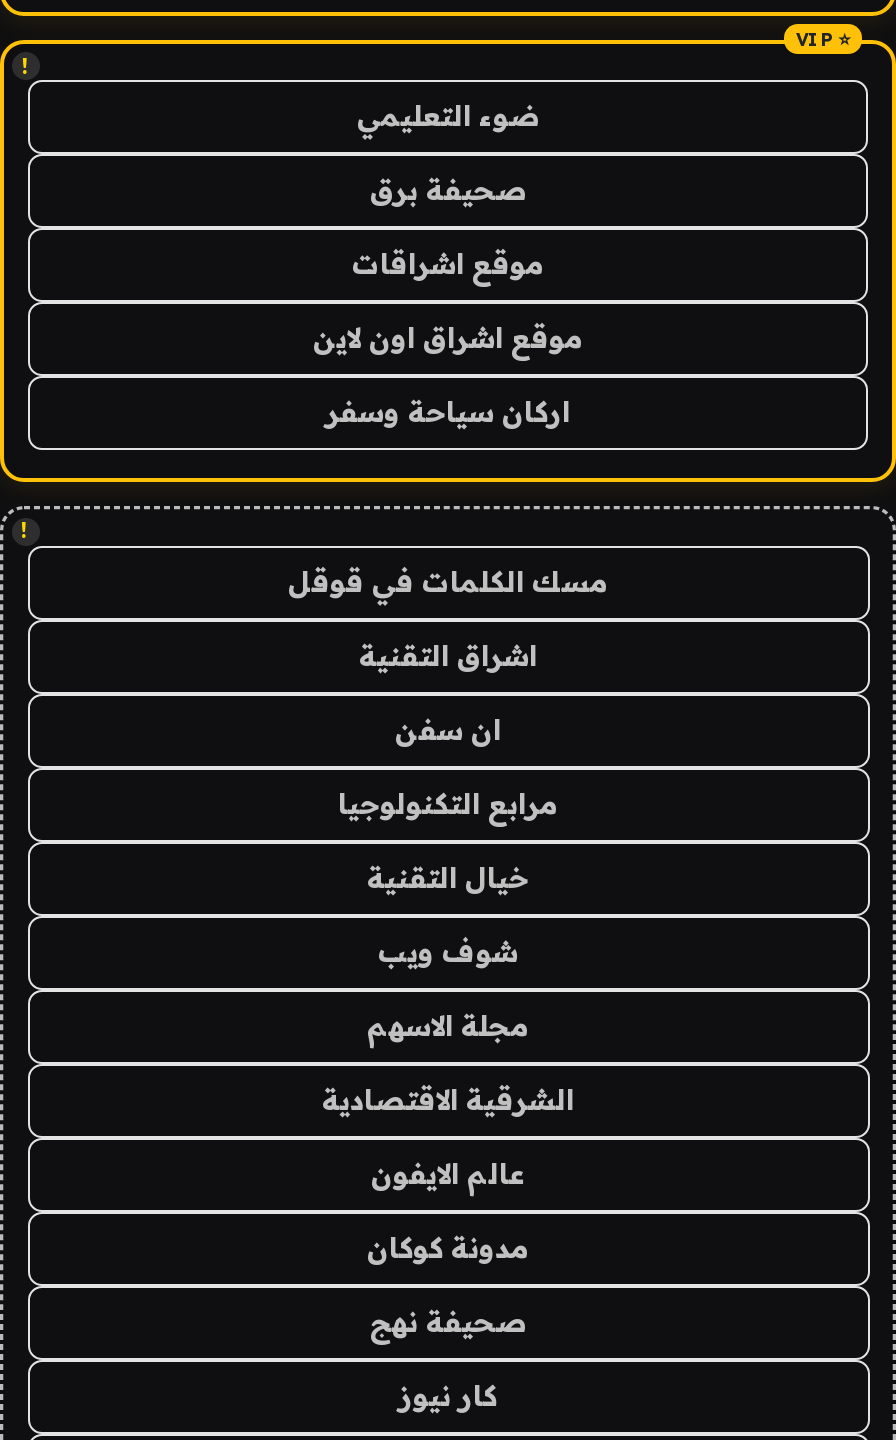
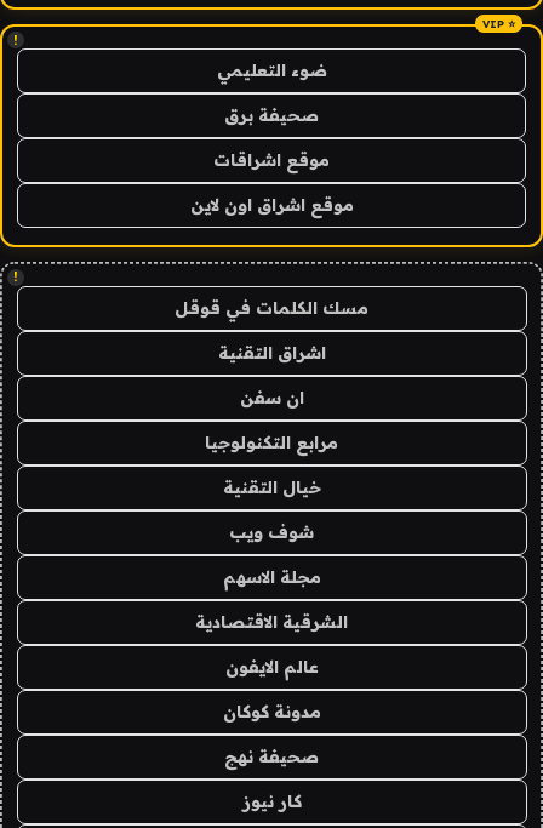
[326,395,570,431] اركان سياحة وسفر -> none

